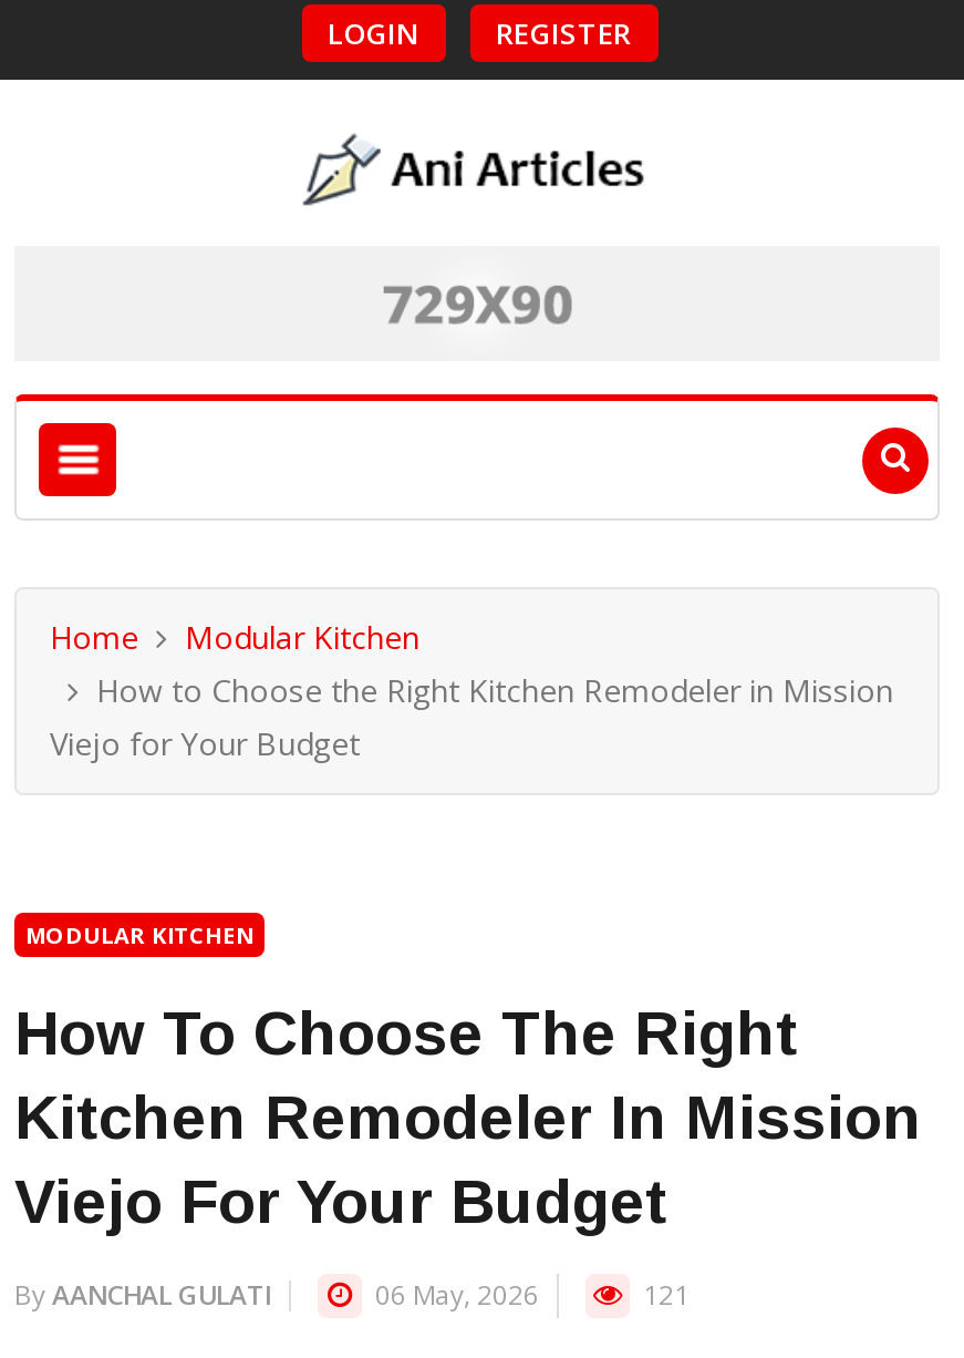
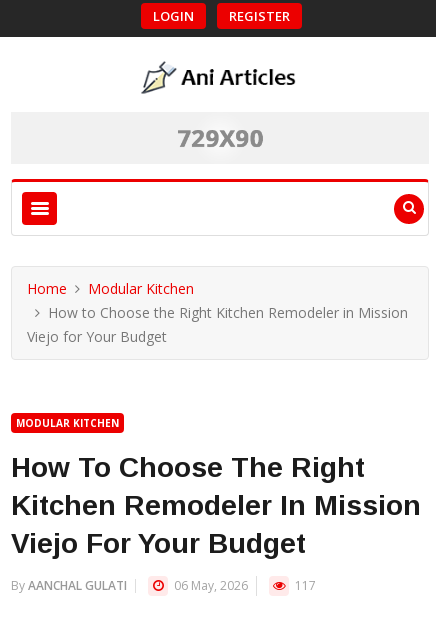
[636,1275,690,1313] 121 -> [292,577,316,594] 117

